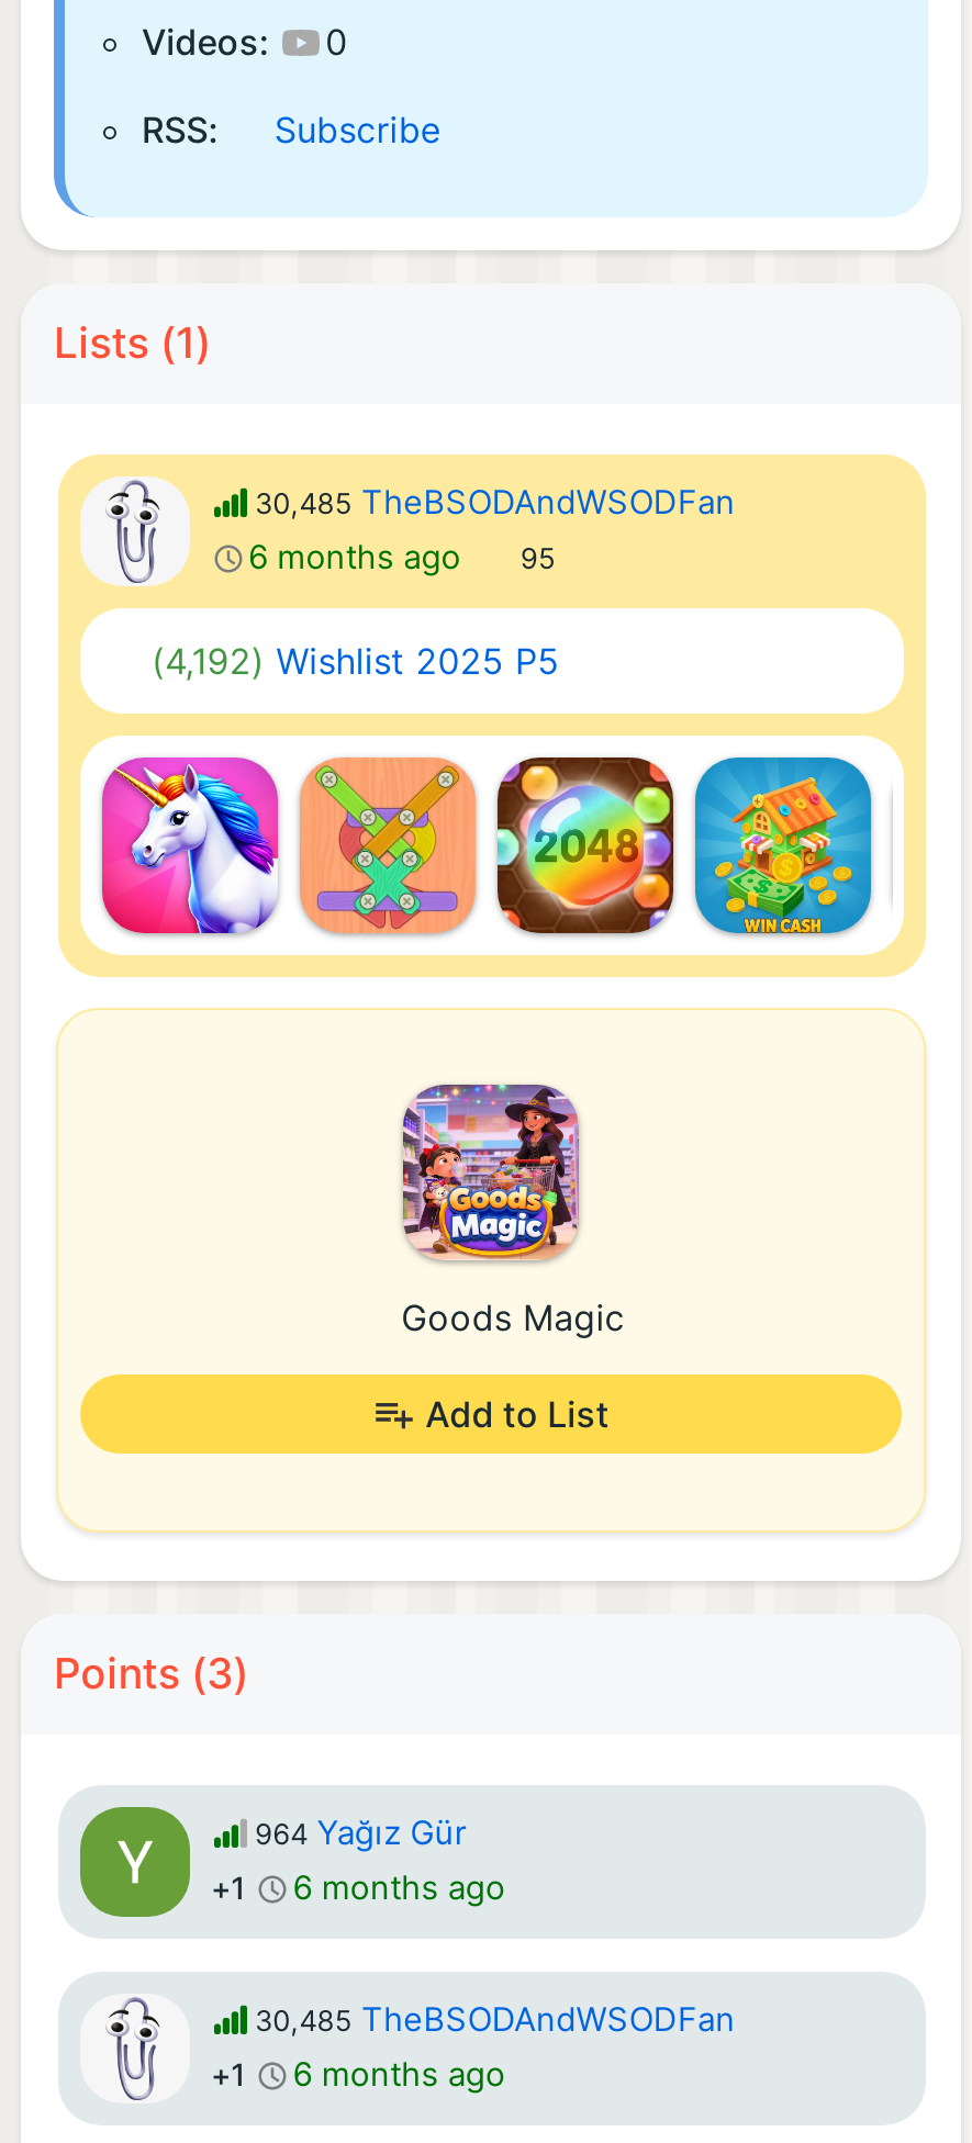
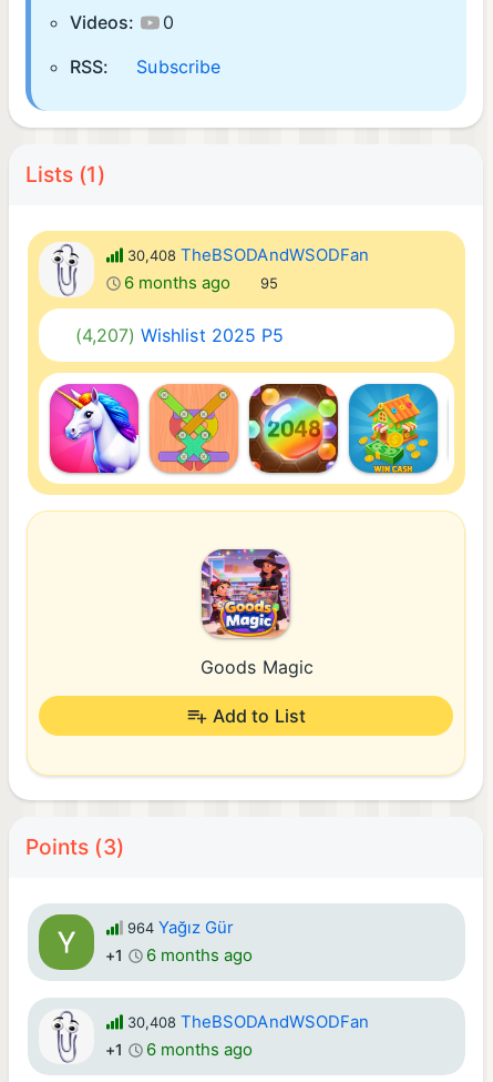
[255,482,735,522] 30,485 TheBSODAndWSODFan -> [127,245,369,265] 30,408 TheBSODAndWSODFan
[152,638,559,682] (4,192) Wishlist 2025 P5 -> [75,324,284,346] (4,207) Wishlist 2025 P5
[255,2000,735,2039] 30,485 TheBSODAndWSODFan -> [127,1012,369,1032] 30,408 TheBSODAndWSODFan

